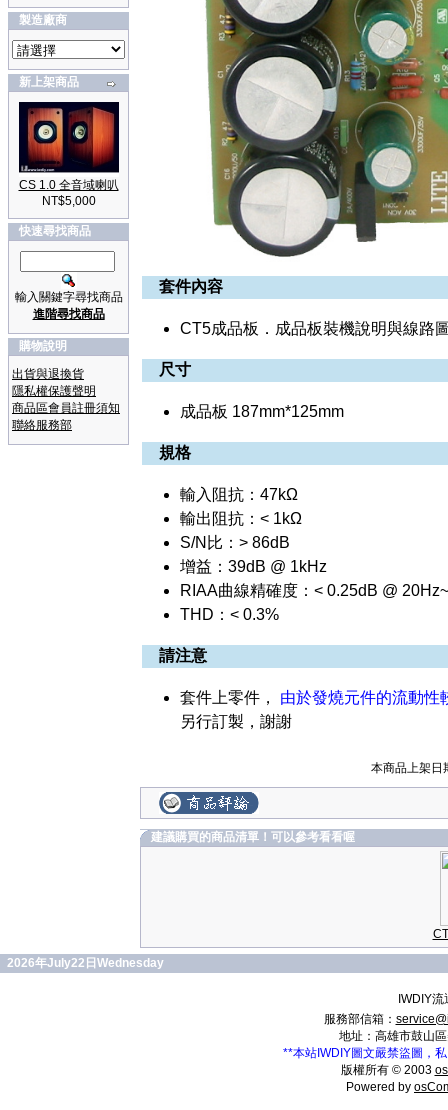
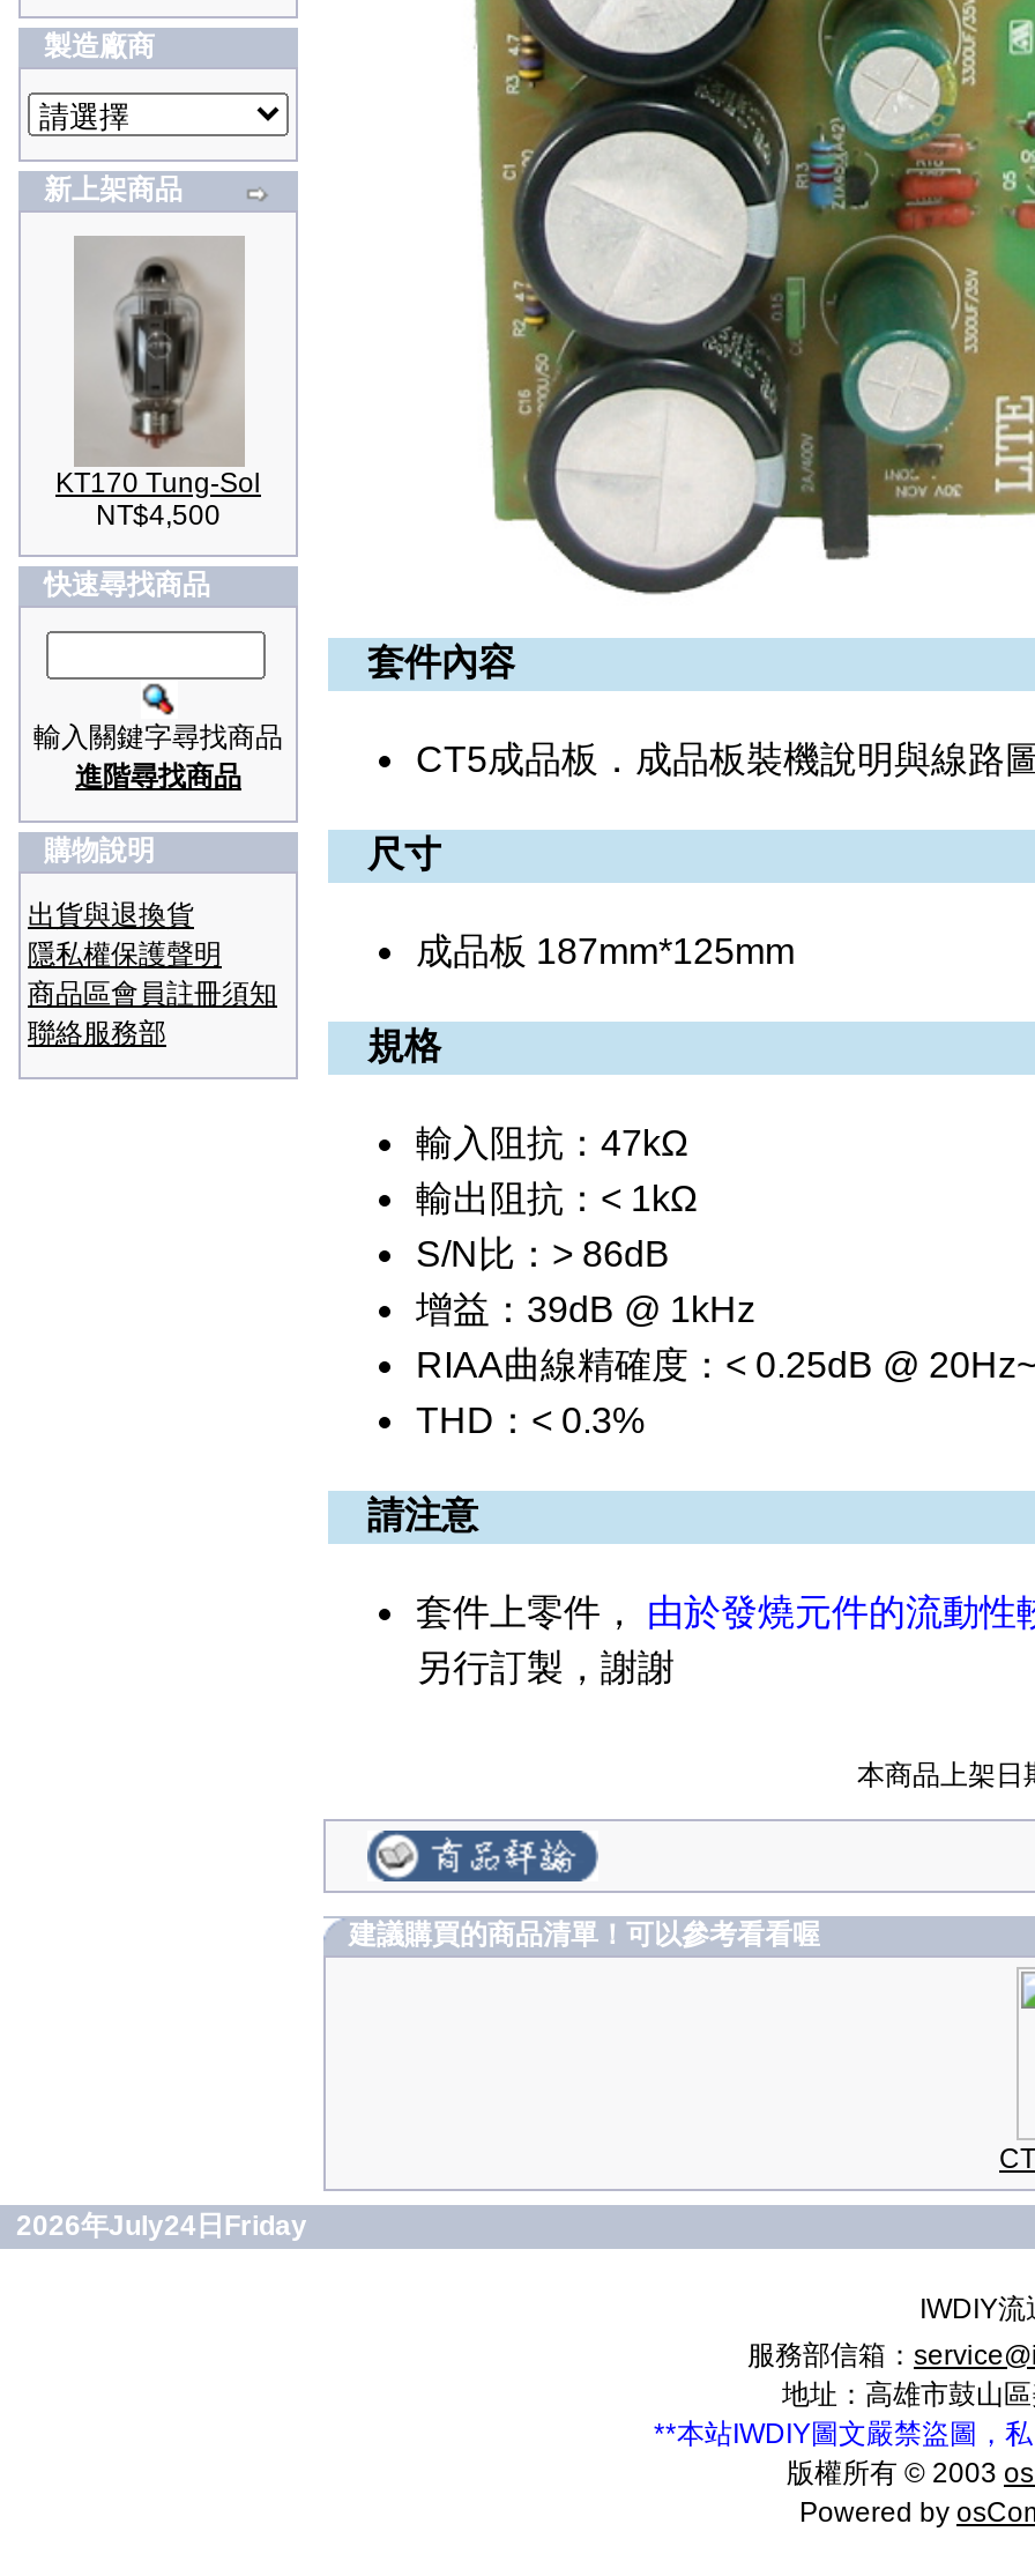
[18,101,120,208] [image] | CS 1.0 全音域喇叭 | NT$5,000 -> [44,236,275,532] [image] | KT170 Tung-Sol | NT$4,500
moved [12,224,122,432] -> [28,569,283,1049]: 快速尋找商品 | 輸入關鍵字尋找商品 | 進階尋找商品 | 購物說明 | 隱私權保護聲明 | 商品區會員註冊須知 | 聯絡服務部
[1,956,170,970] 2026年July22日Wednesday -> [2,2210,321,2242] 2026年July24日Friday

